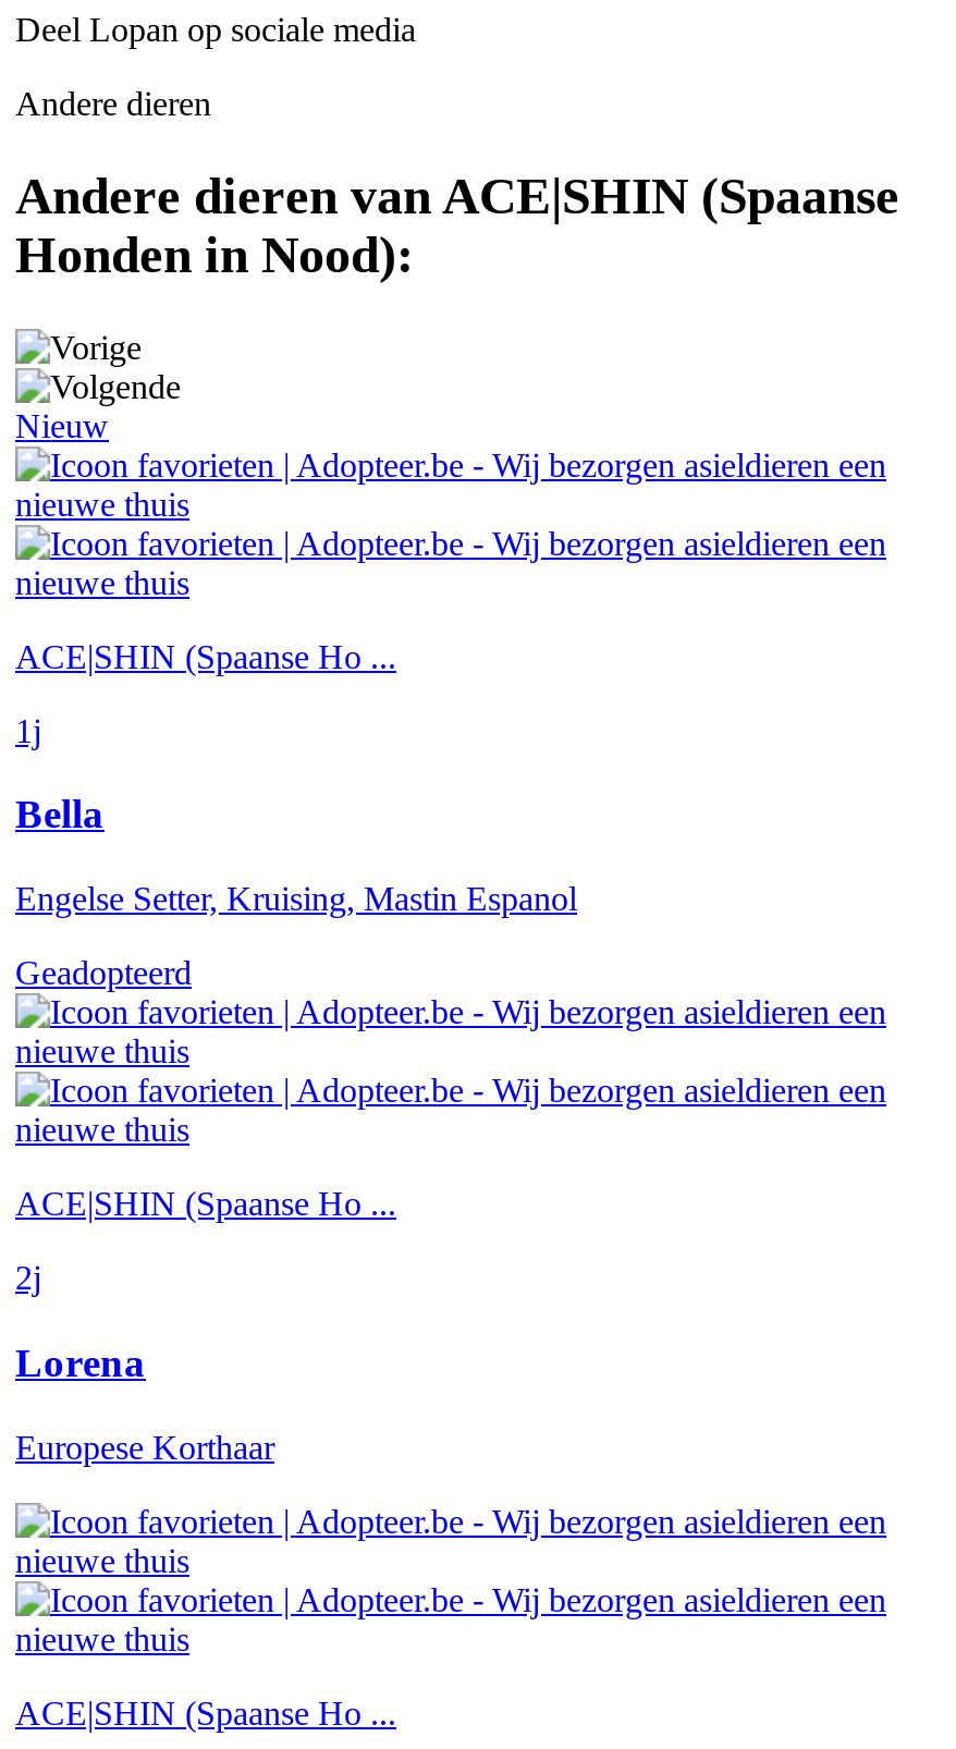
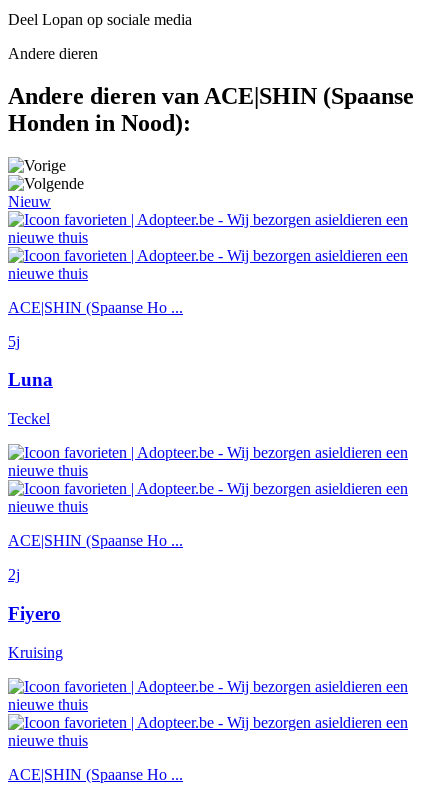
[15,712,577,991] 1j | Bella | Engelse Setter, Kruising, Mastin Espanol | Geadopteerd -> [8,333,53,427] 5j | Luna | Teckel
[15,1339,146,1385] Lorena -> [8,603,61,624] Fiyero
[15,1428,274,1465] Europese Korthaar -> [8,644,63,661] Kruising

